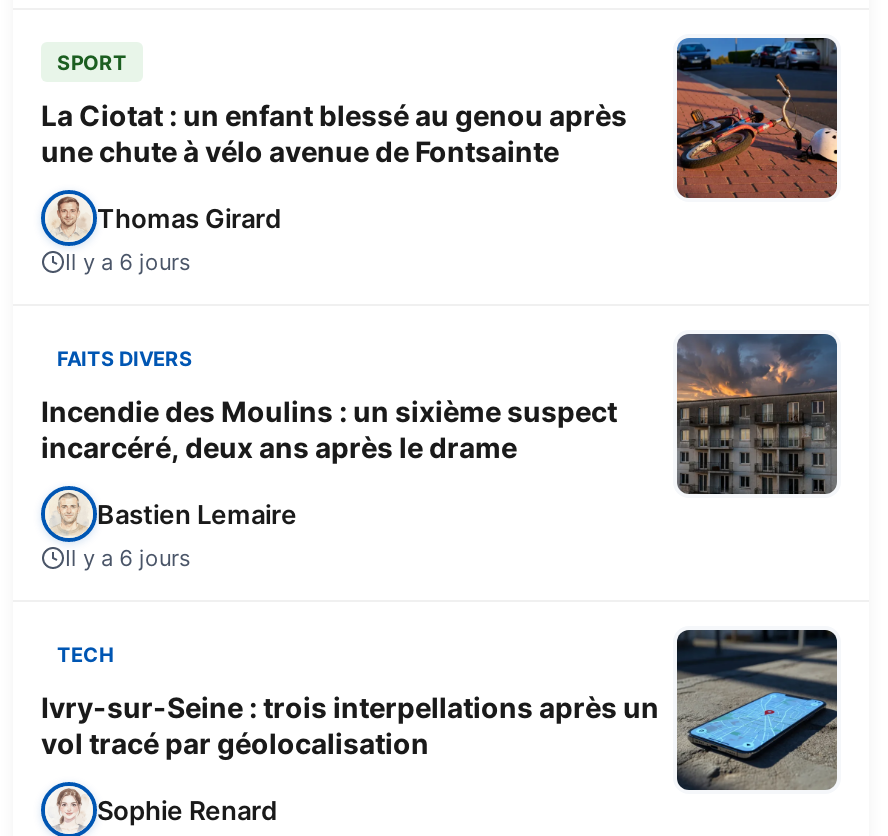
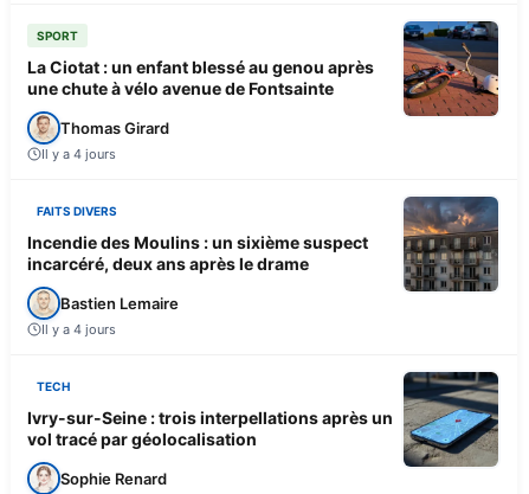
[65,247,191,275] Il y a 6 jours -> [41,145,116,162] Il y a 4 jours
[65,543,191,571] Il y a 6 jours -> [41,321,116,337] Il y a 4 jours

